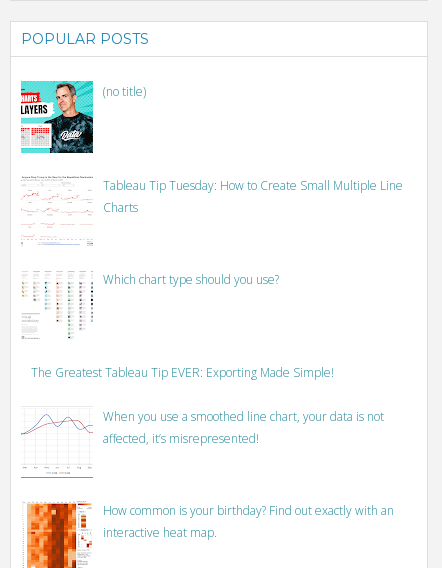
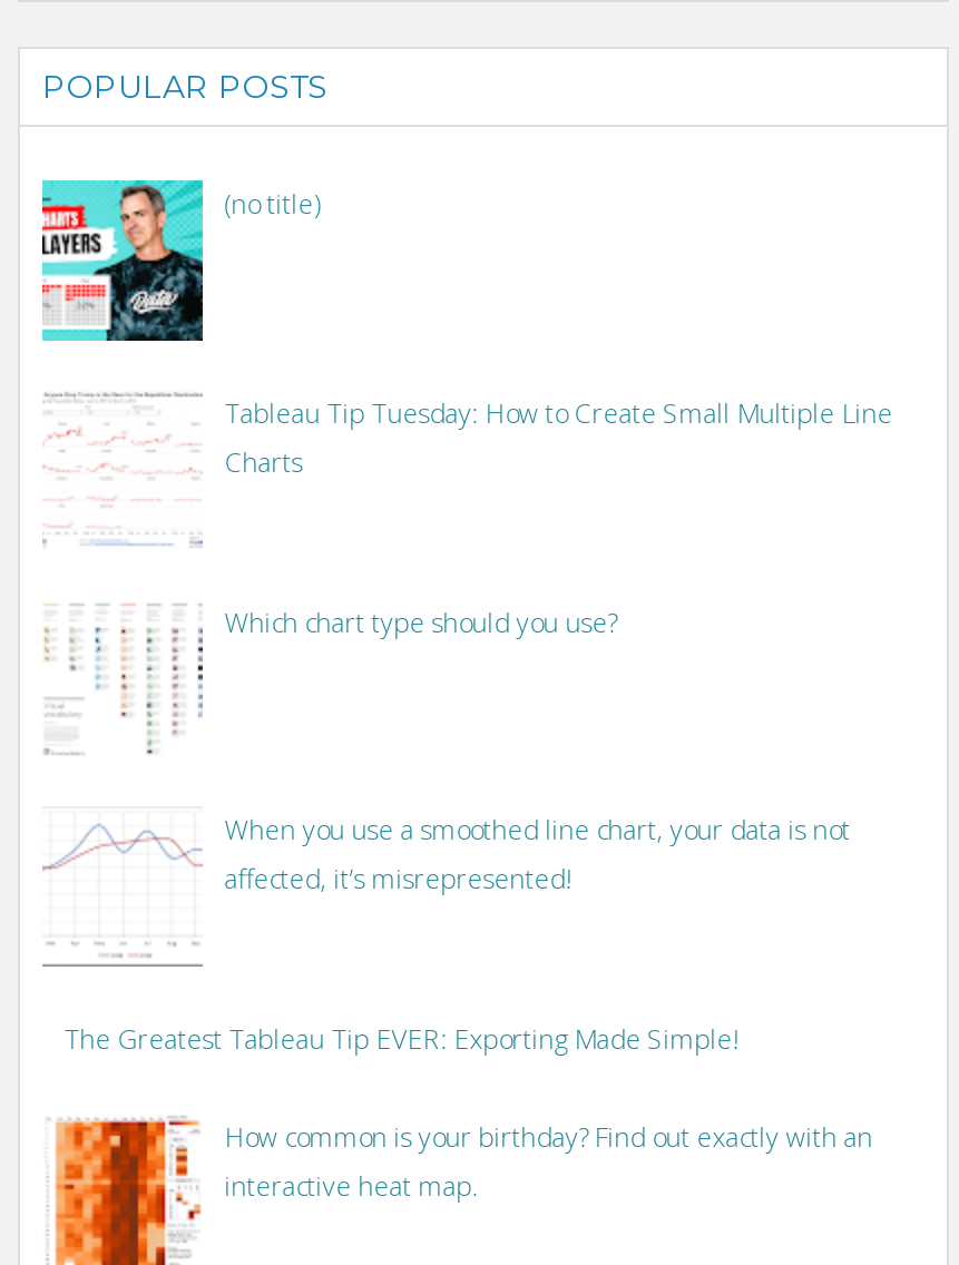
moved [31,364,334,381] -> [64,1020,739,1058]: The Greatest Tableau Tip EVER: Exporting Made Simple!
moved [103,408,384,447] -> [225,812,851,899]: When you use a smoothed line chart, your data is not | affected, it’s misrepresented!

